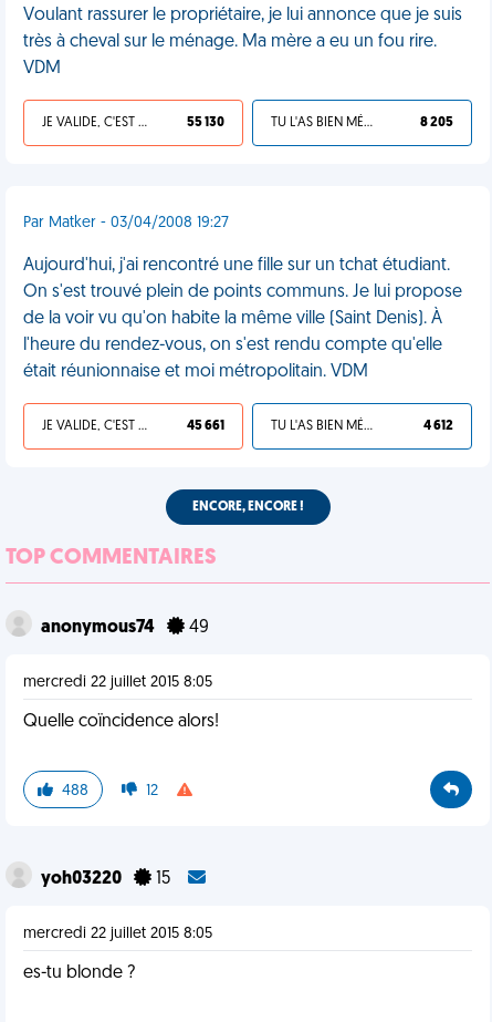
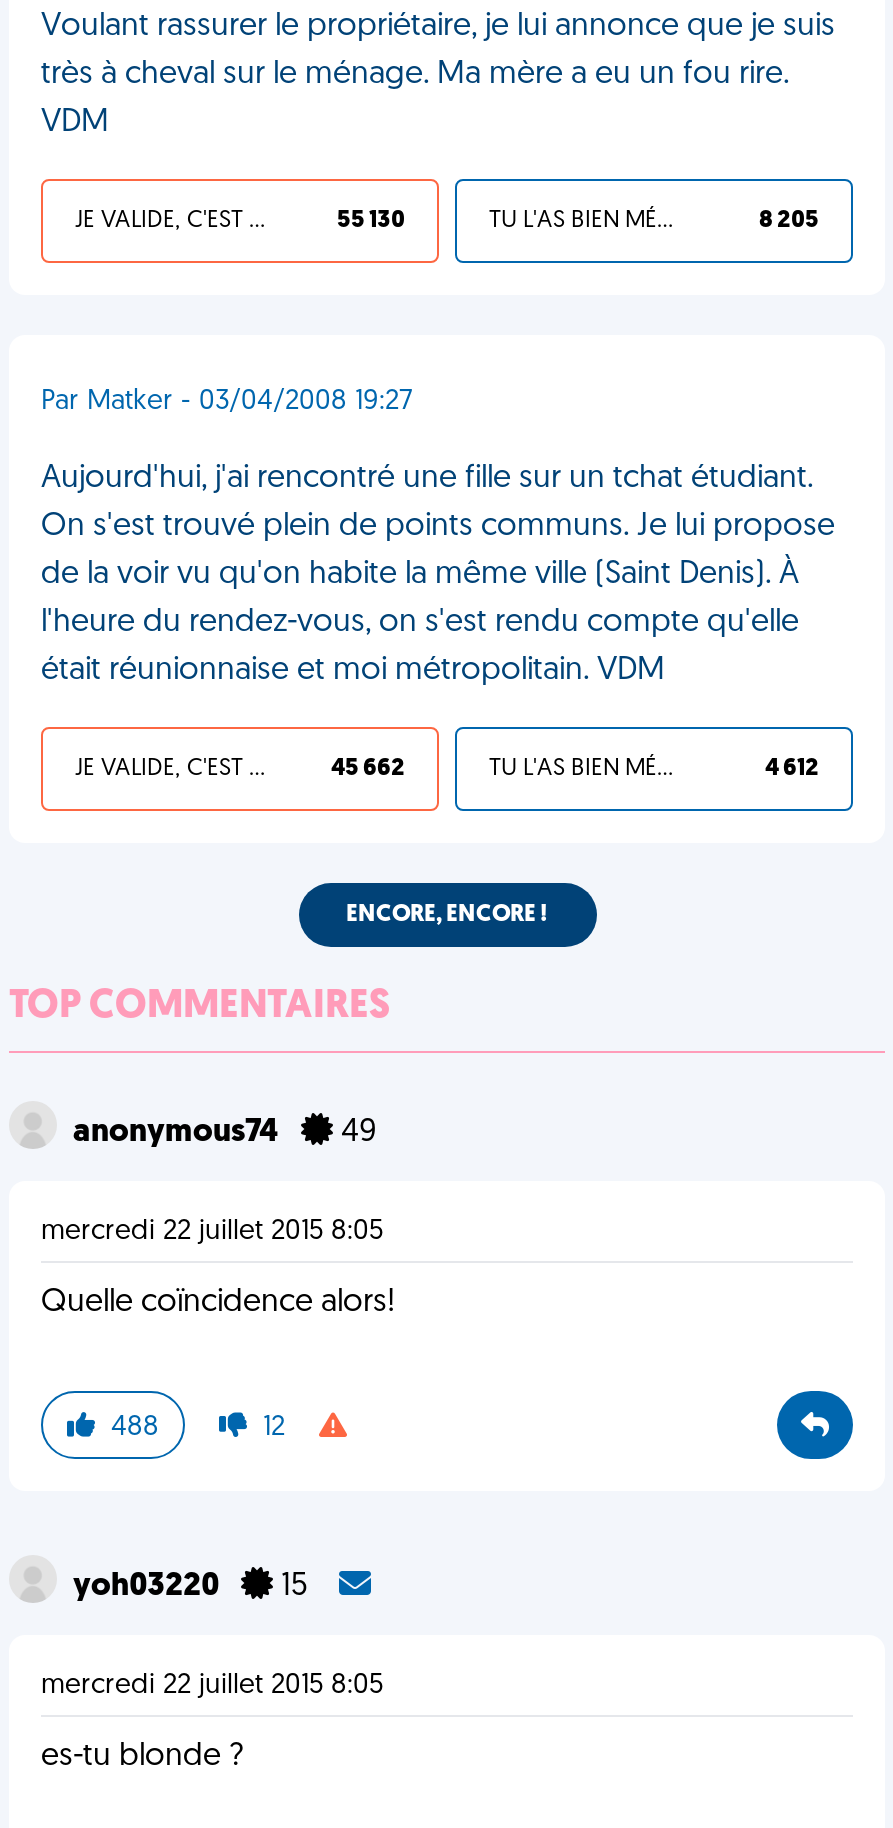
[187,420,224,433] 45 661 -> [331,757,405,781] 45 662

